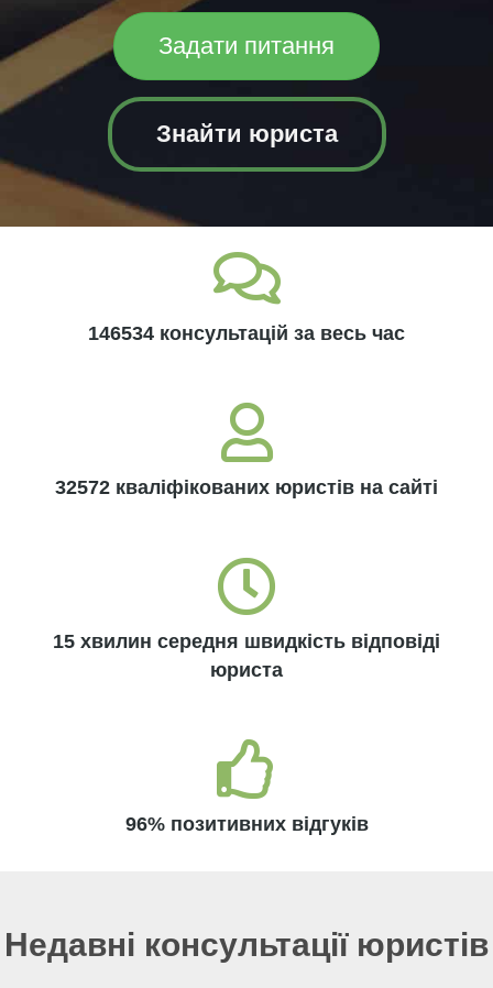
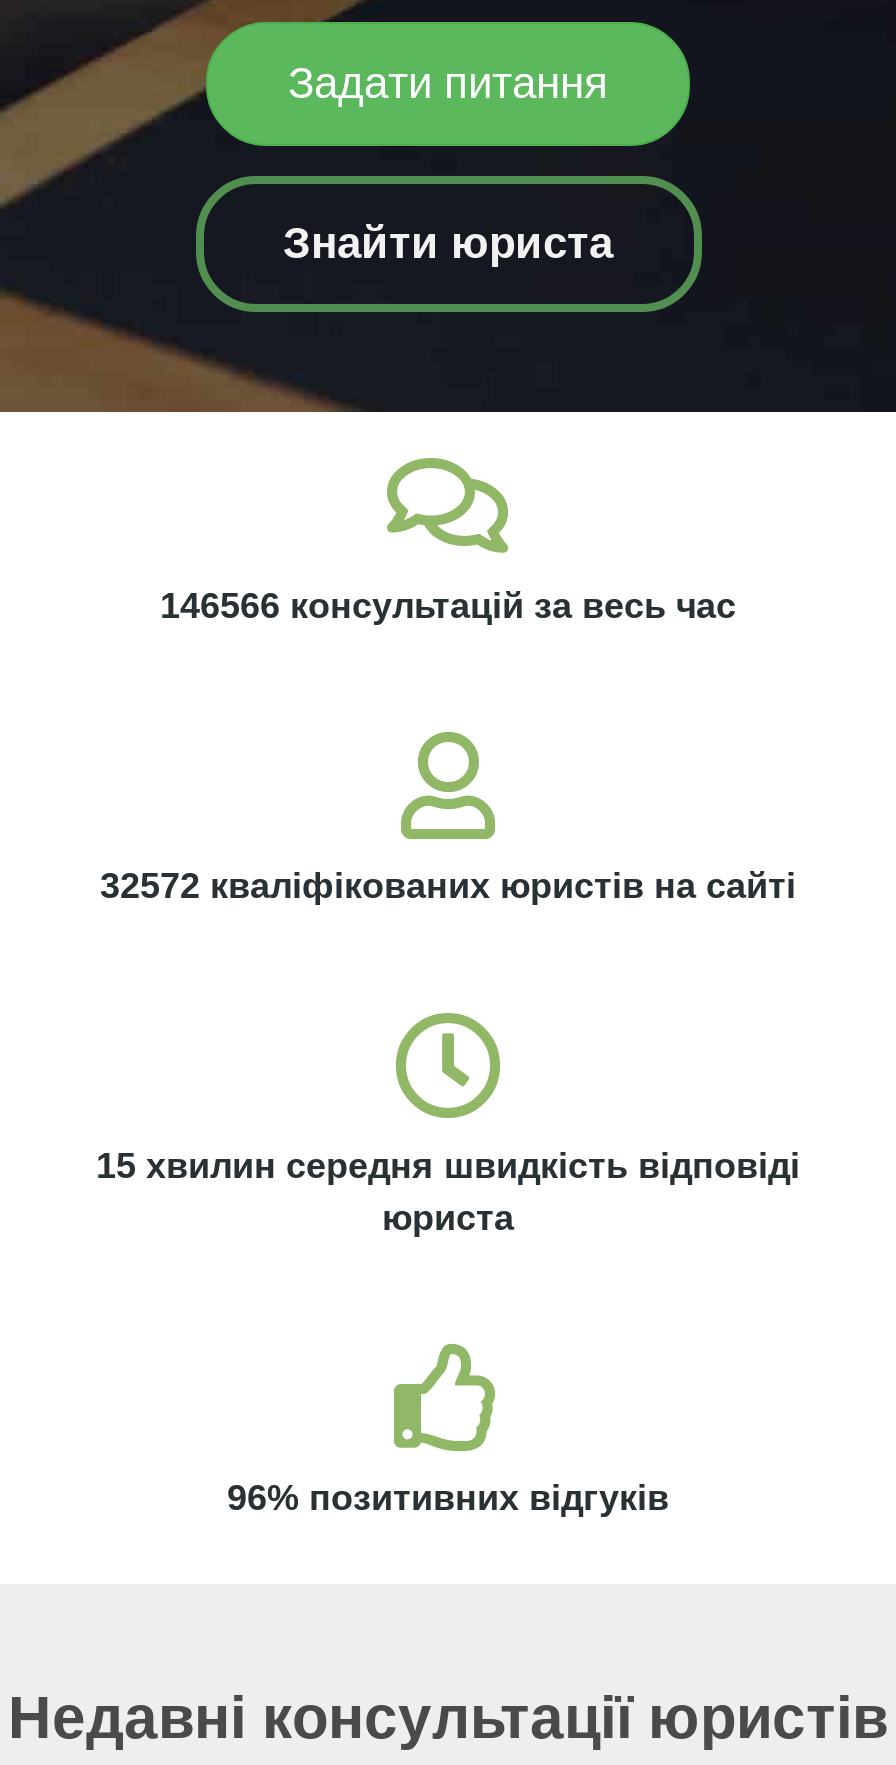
[88,322,405,344] 146534 консультацій за весь час -> [160,586,736,626] 146566 консультацій за весь час

